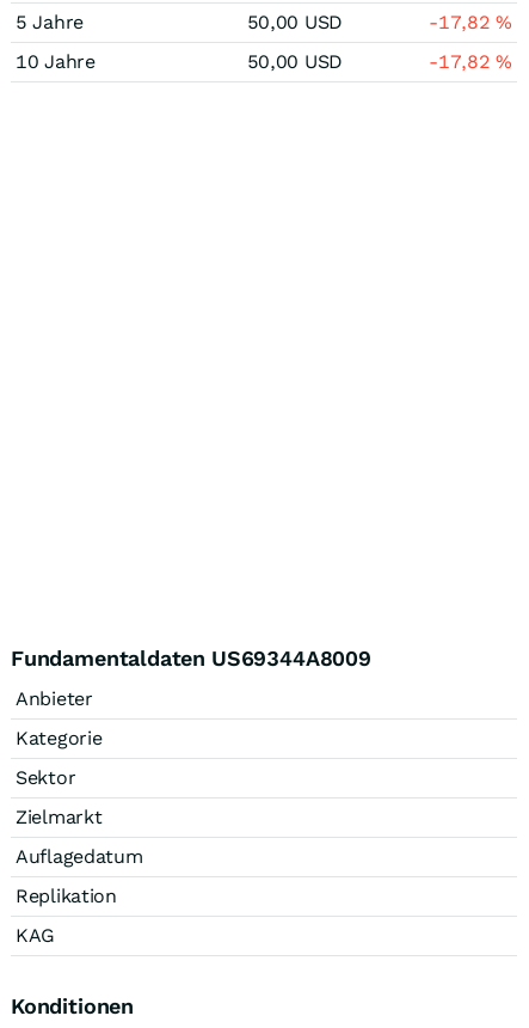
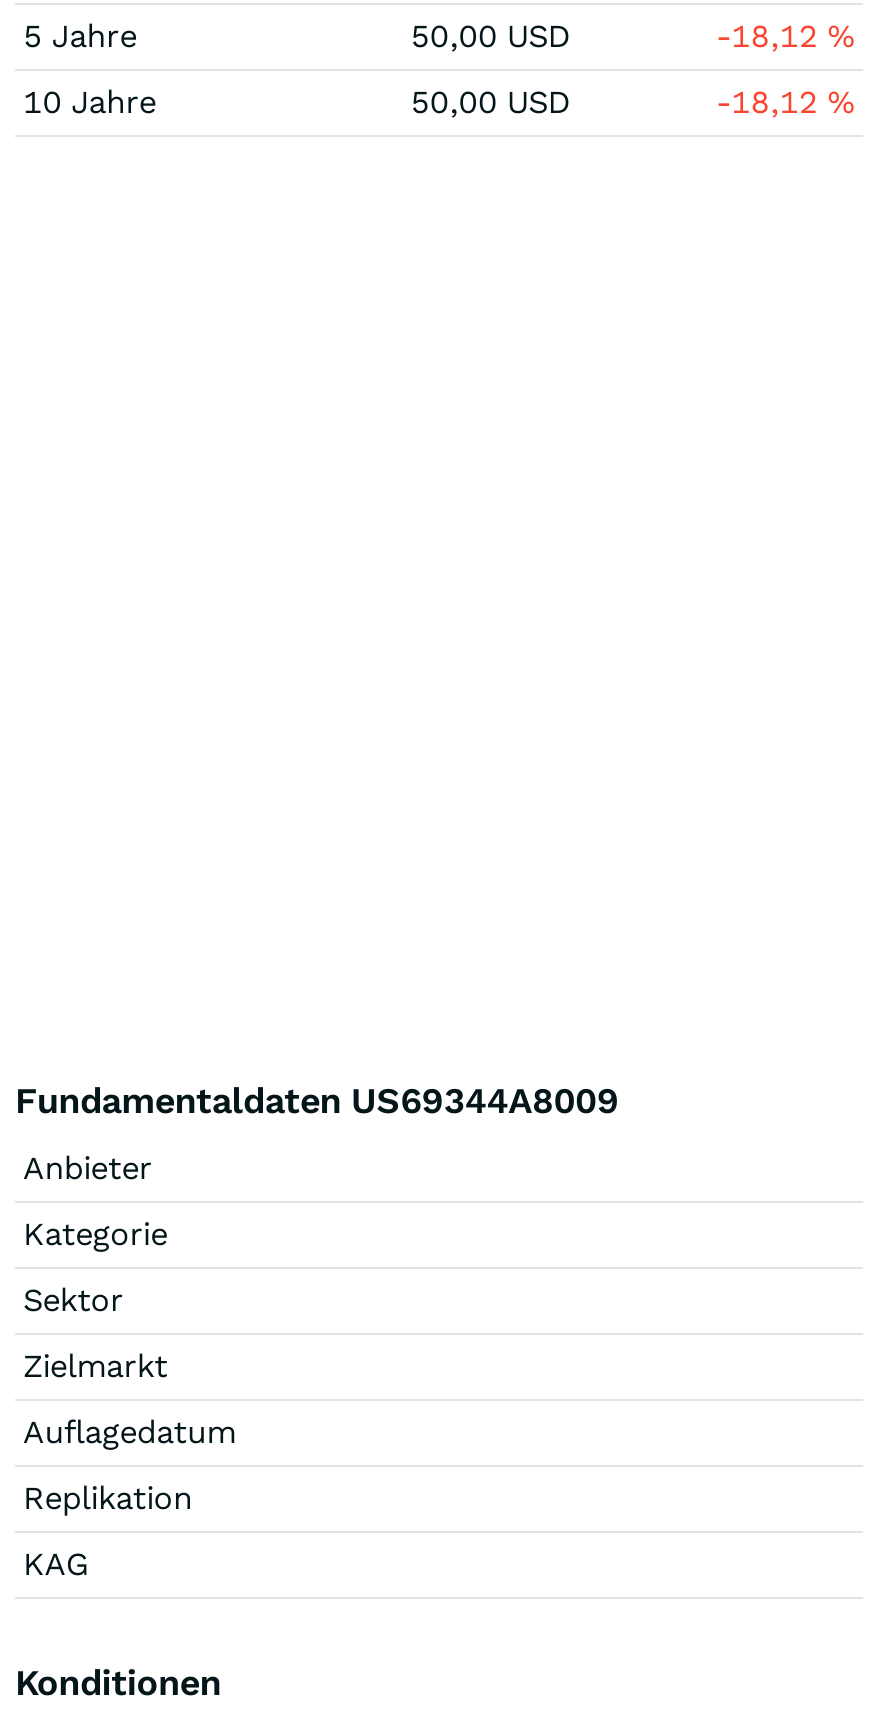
[429,11,512,33] -17,82% -> [716,17,855,55] -18,12%
[429,50,512,73] -17,82% -> [716,83,855,121] -18,12%

